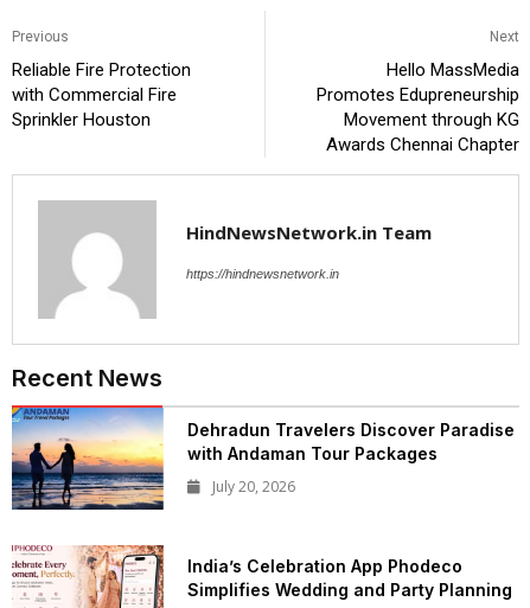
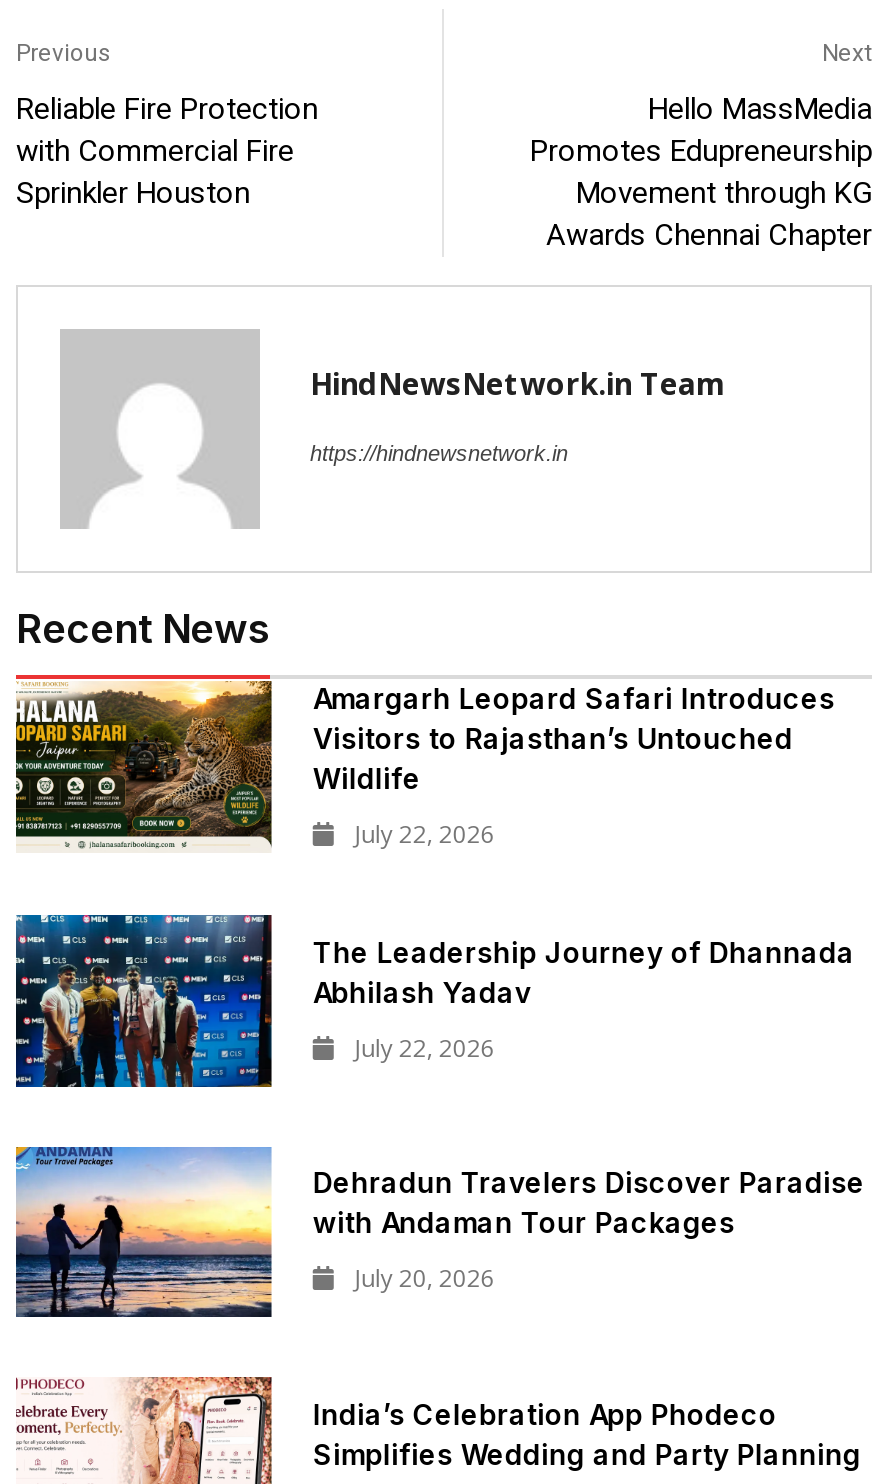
none -> [14,679,855,1065] [image] | Amargarh Leopard Safari Introduces | Visitors to Rajasthan’s Untouched | Wildlife | July 22, 2026 | The Leadership Journey of Dhannada | Abhilash Yadav | July 22, 2026
none -> [14,911,274,1089] [image]

